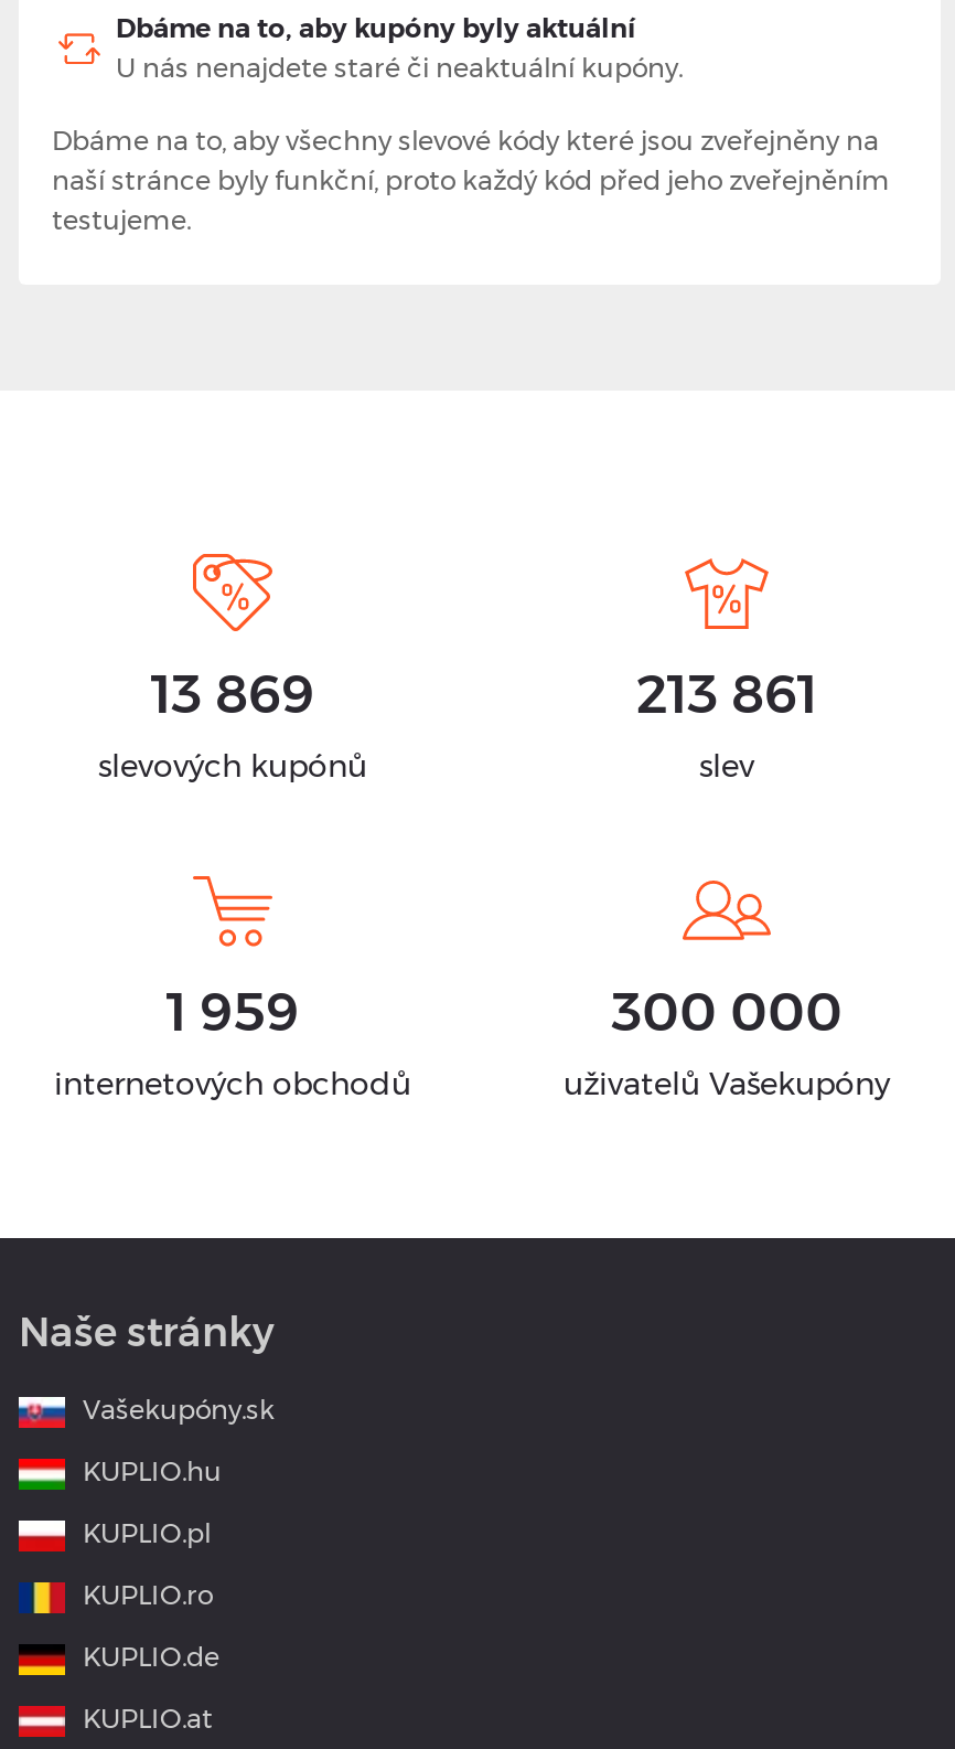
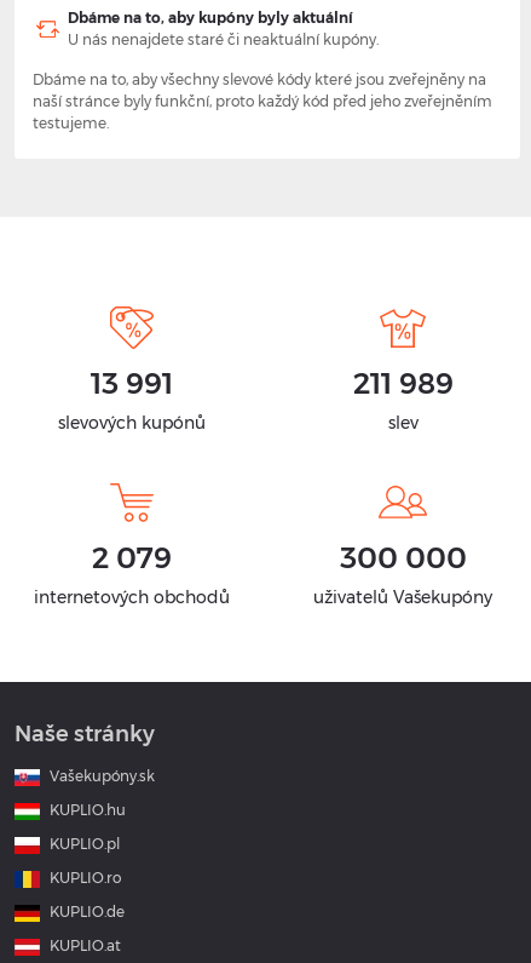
[151,662,314,726] 13 869 -> [91,366,173,401] 13 991
[636,662,817,726] 213 861 -> [353,366,453,401] 211 989
[167,980,299,1044] 1 959 -> [92,540,172,575] 2 079

